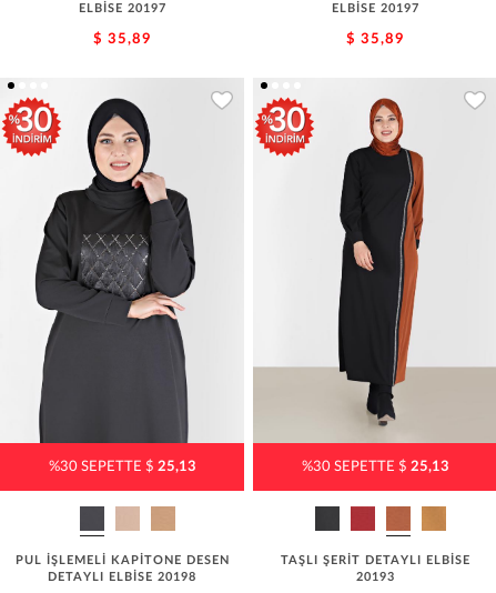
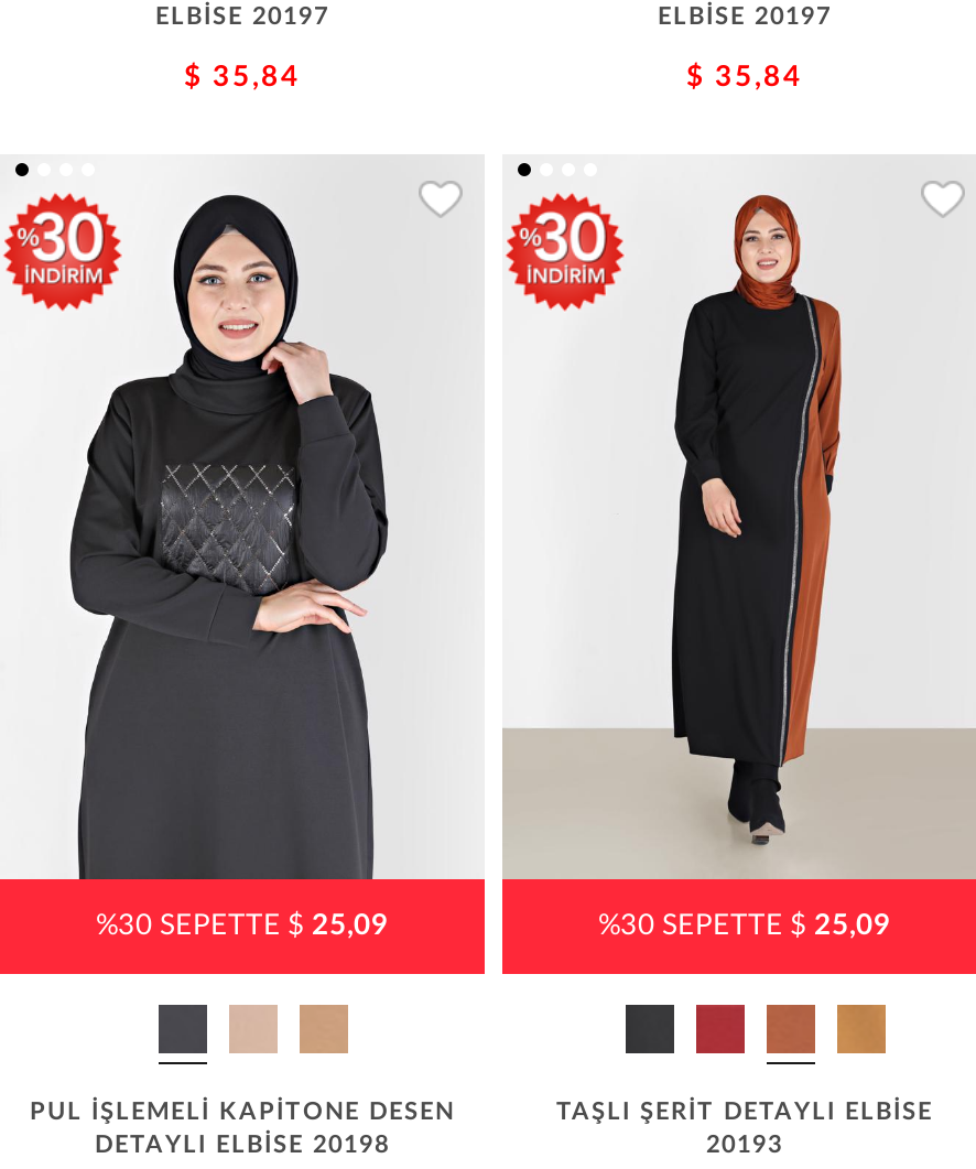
[93,33,151,47] $ 35,89 -> [184,65,301,93] $ 35,84
[346,33,404,47] $ 35,89 -> [686,65,803,93] $ 35,84
[48,460,196,475] %30 SEPETTE $25,13 -> [96,913,389,942] %30 SEPETTE $25,09
[301,460,449,475] %30 SEPETTE $25,13 -> [598,913,891,942] %30 SEPETTE $25,09

